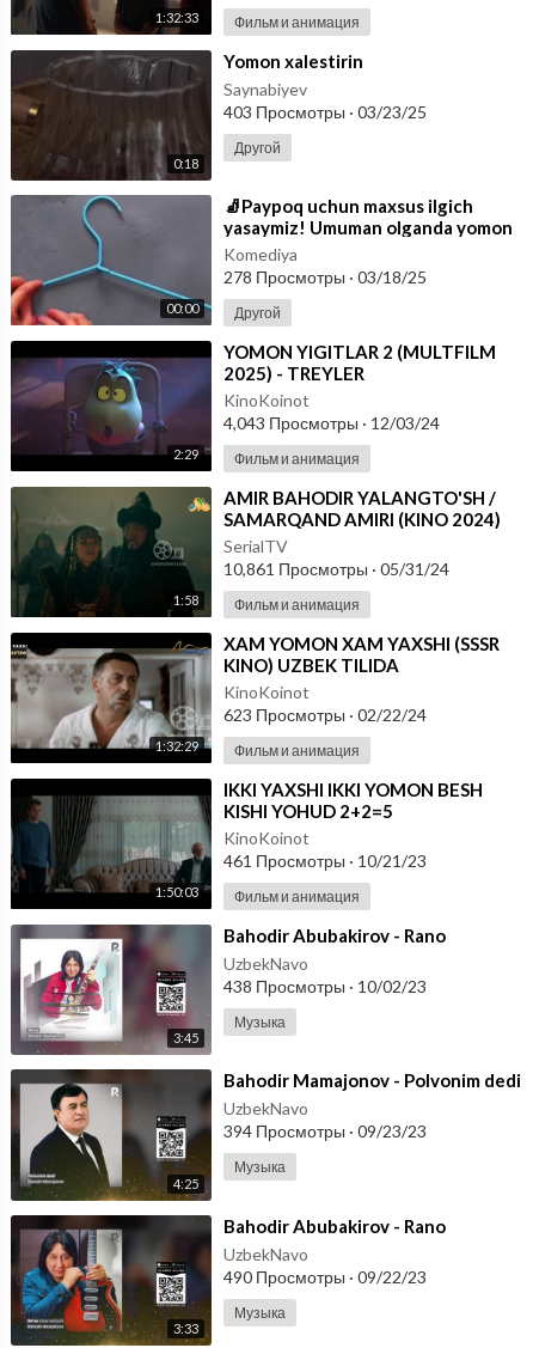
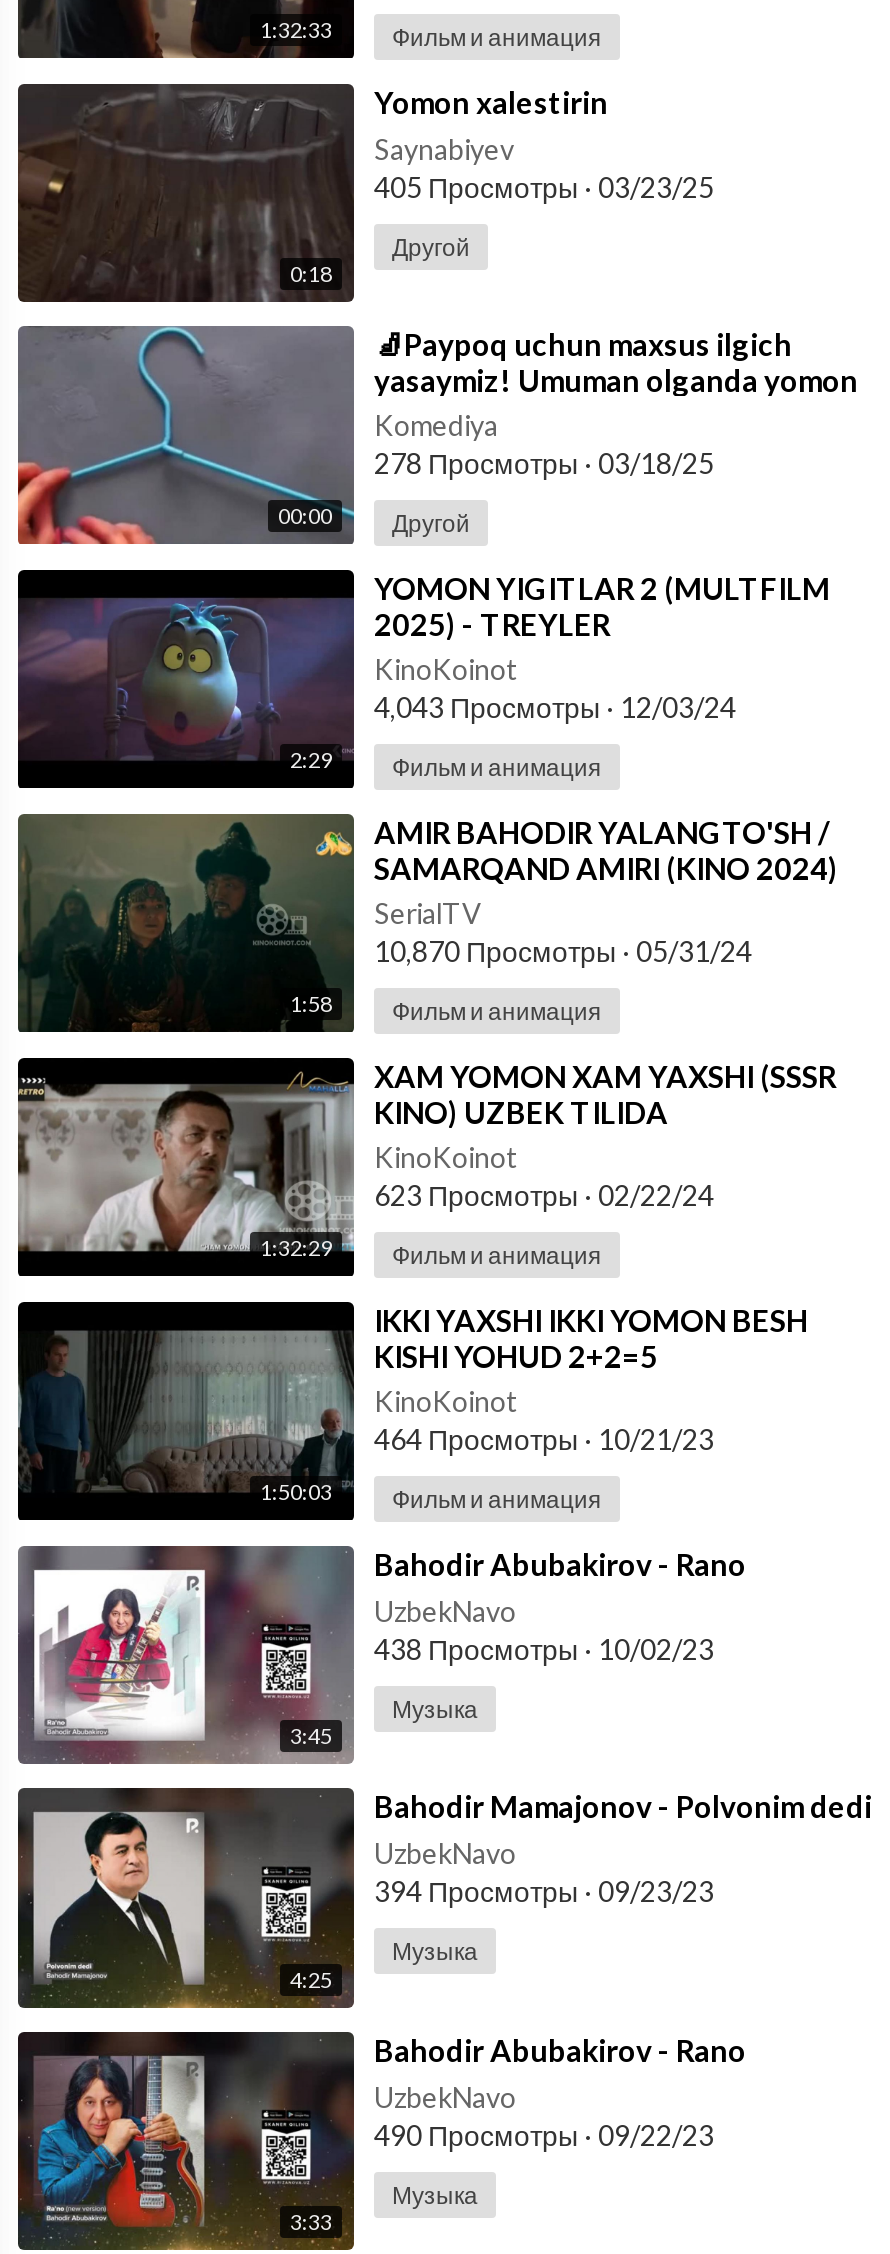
[223,102,427,122] 403 Просмотры · 03/23/25 -> [374,170,714,204] 405 Просмотры · 03/23/25
[223,559,449,579] 10,861 Просмотры · 05/31/24 -> [374,934,752,968] 10,870 Просмотры · 05/31/24
[223,851,427,871] 461 Просмотры · 10/21/23 -> [374,1422,714,1456] 464 Просмотры · 10/21/23

